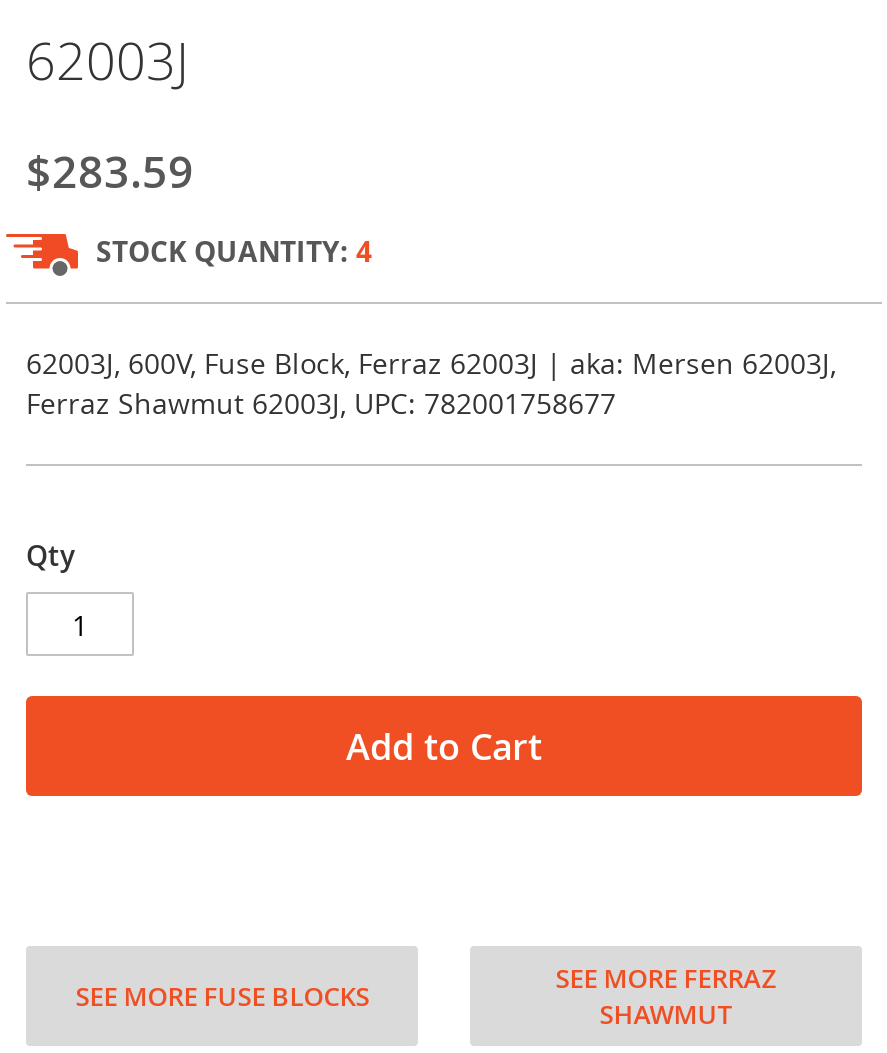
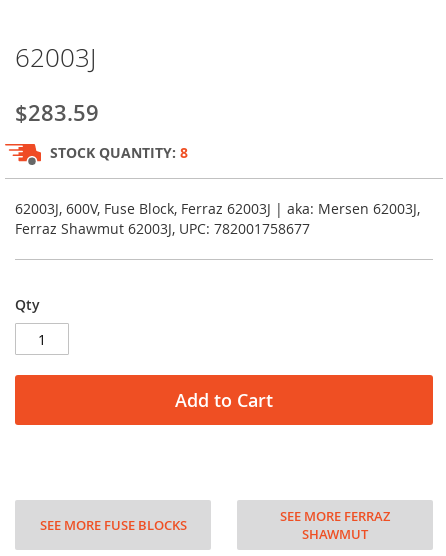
[96,232,372,270] STOCK QUANTITY: 4 -> [50,143,188,162] STOCK QUANTITY: 8

